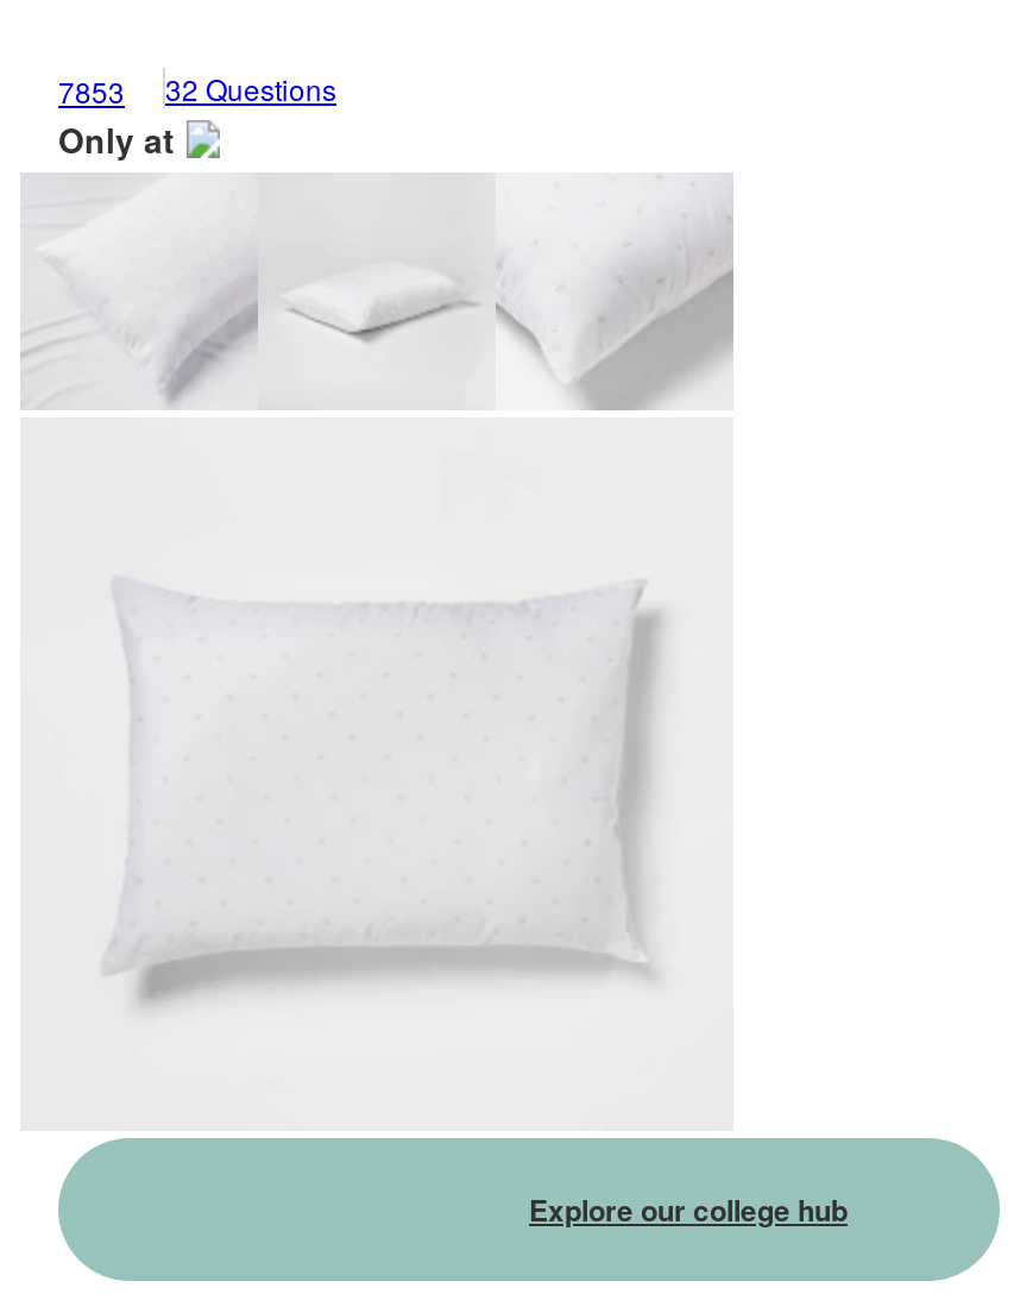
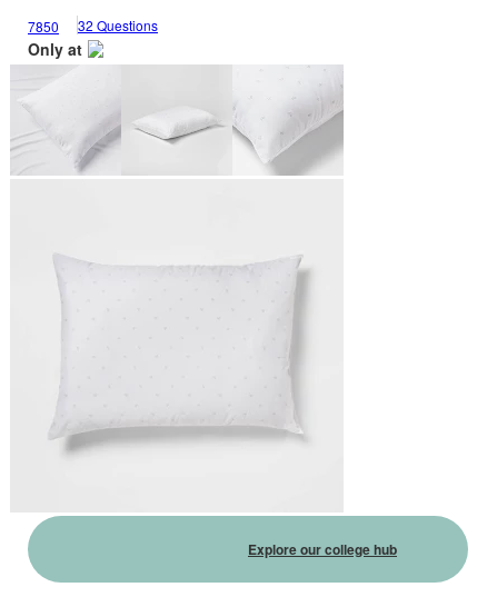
[58,69,336,111] 7853 32 Questions -> [28,16,158,36] 7850 32 Questions

